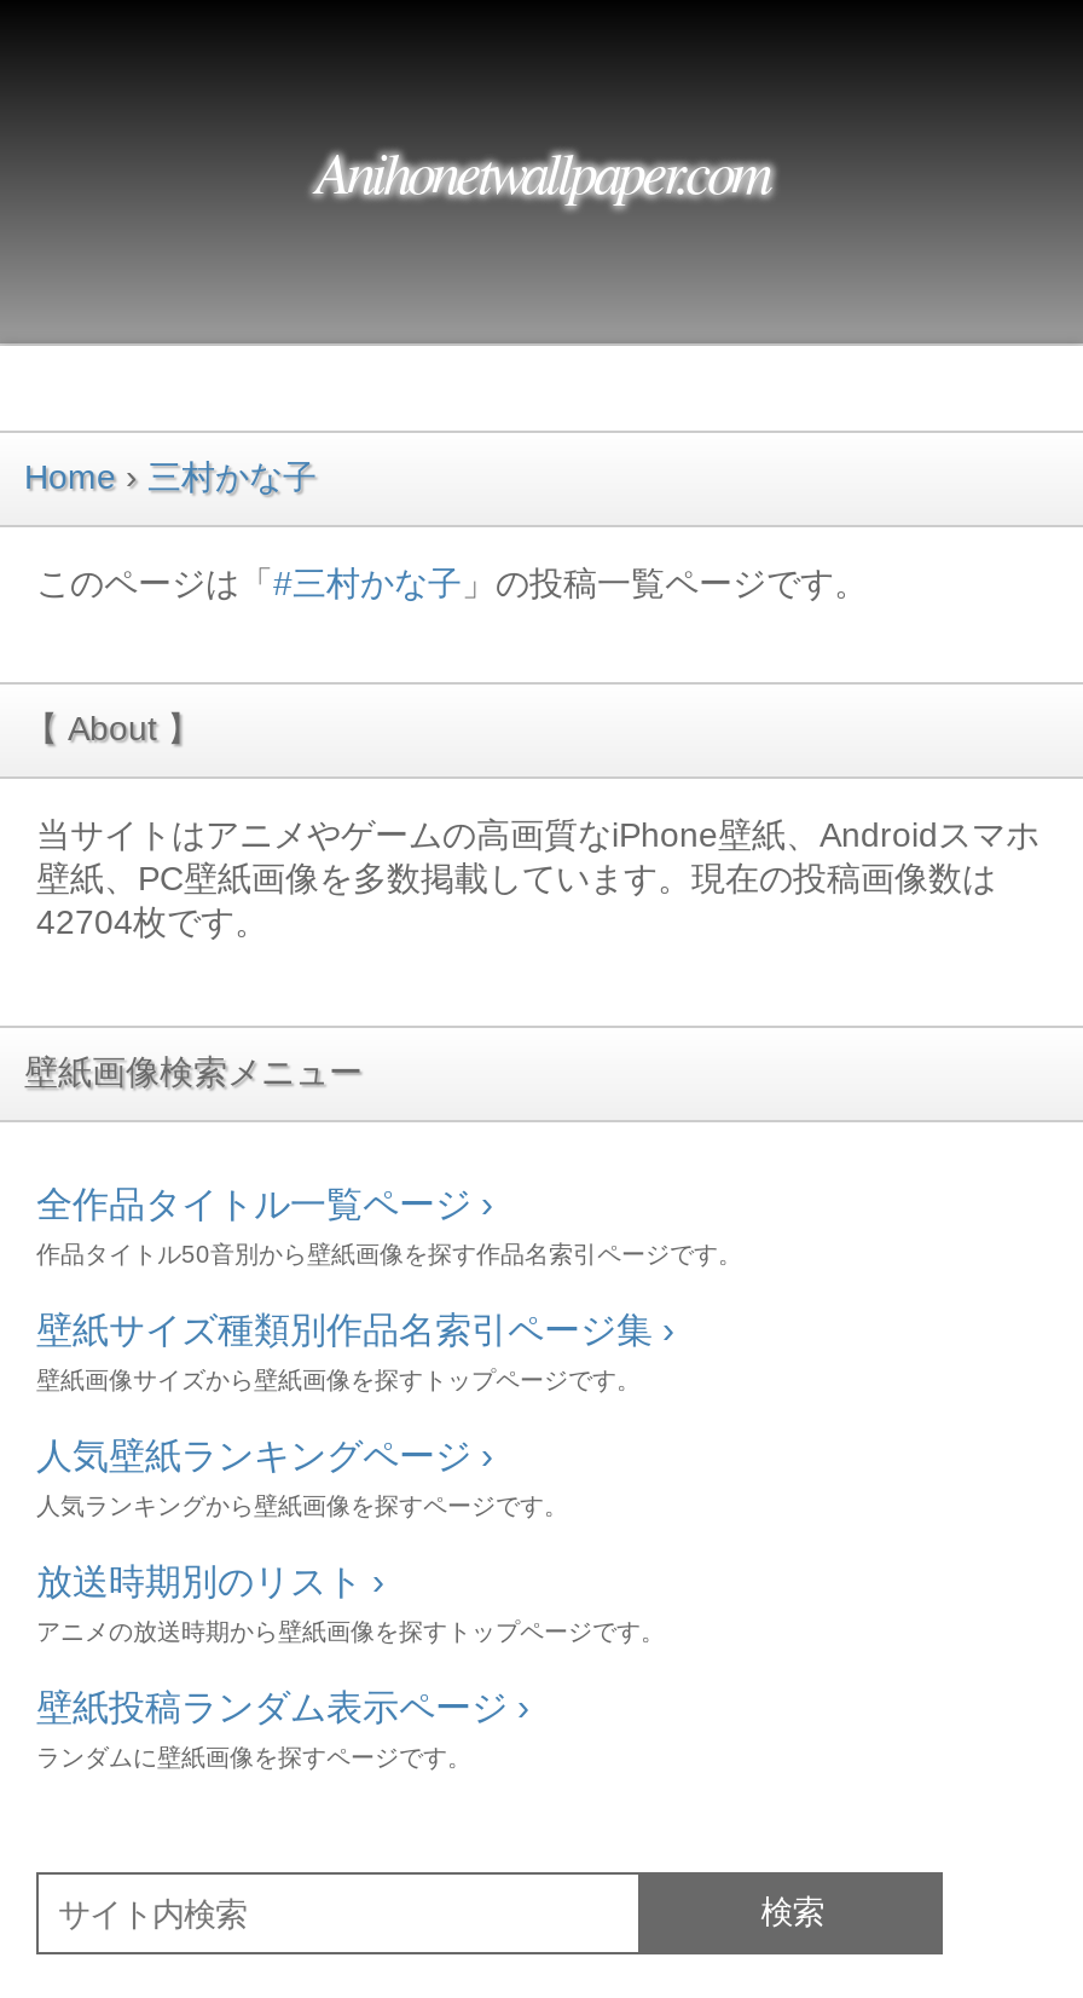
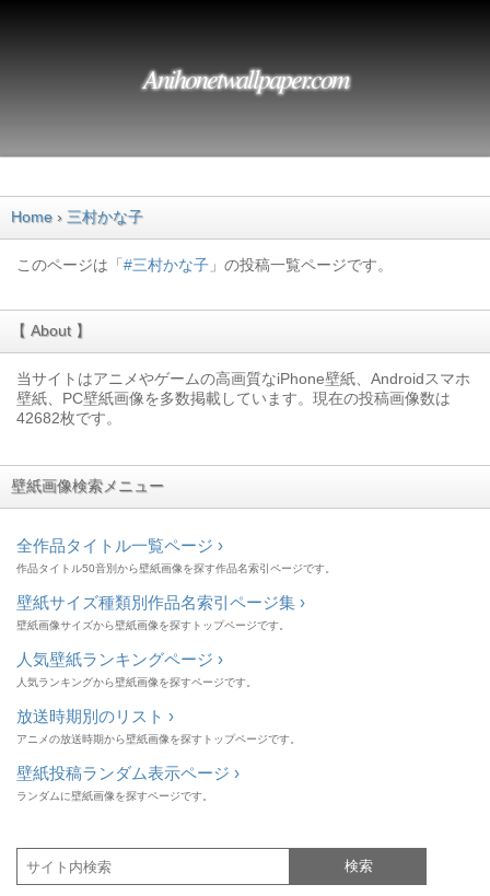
[36,902,268,941] 42704枚です。 -> [16,409,121,427] 42682枚です。

